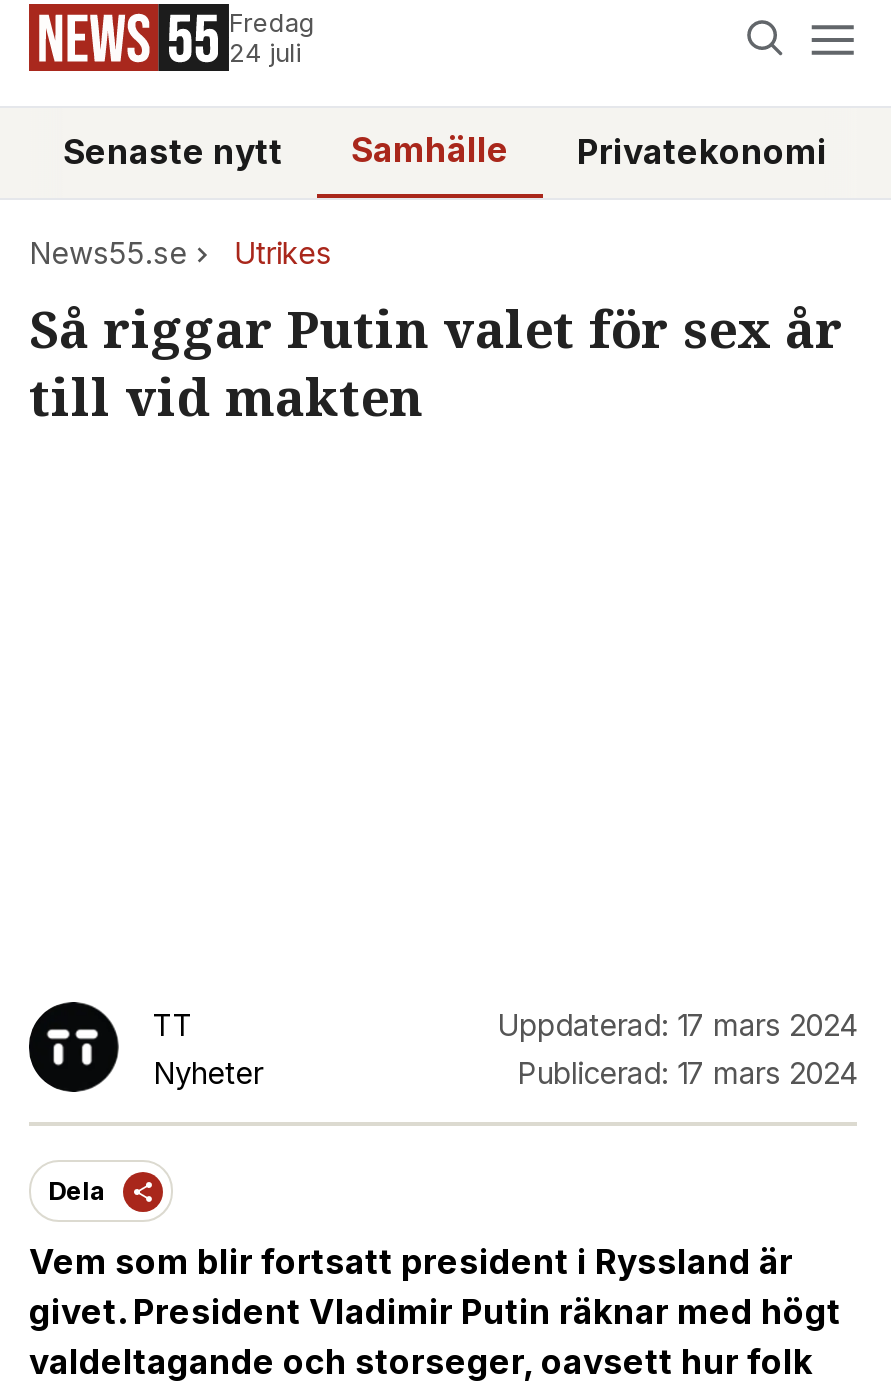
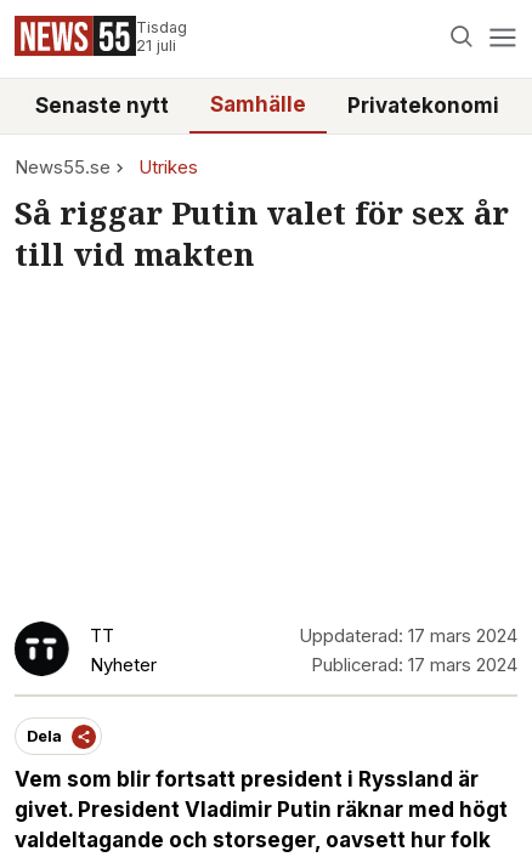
[229,8,315,68] Fredag | 24 juli -> [136,18,187,55] Tisdag | 21 juli

